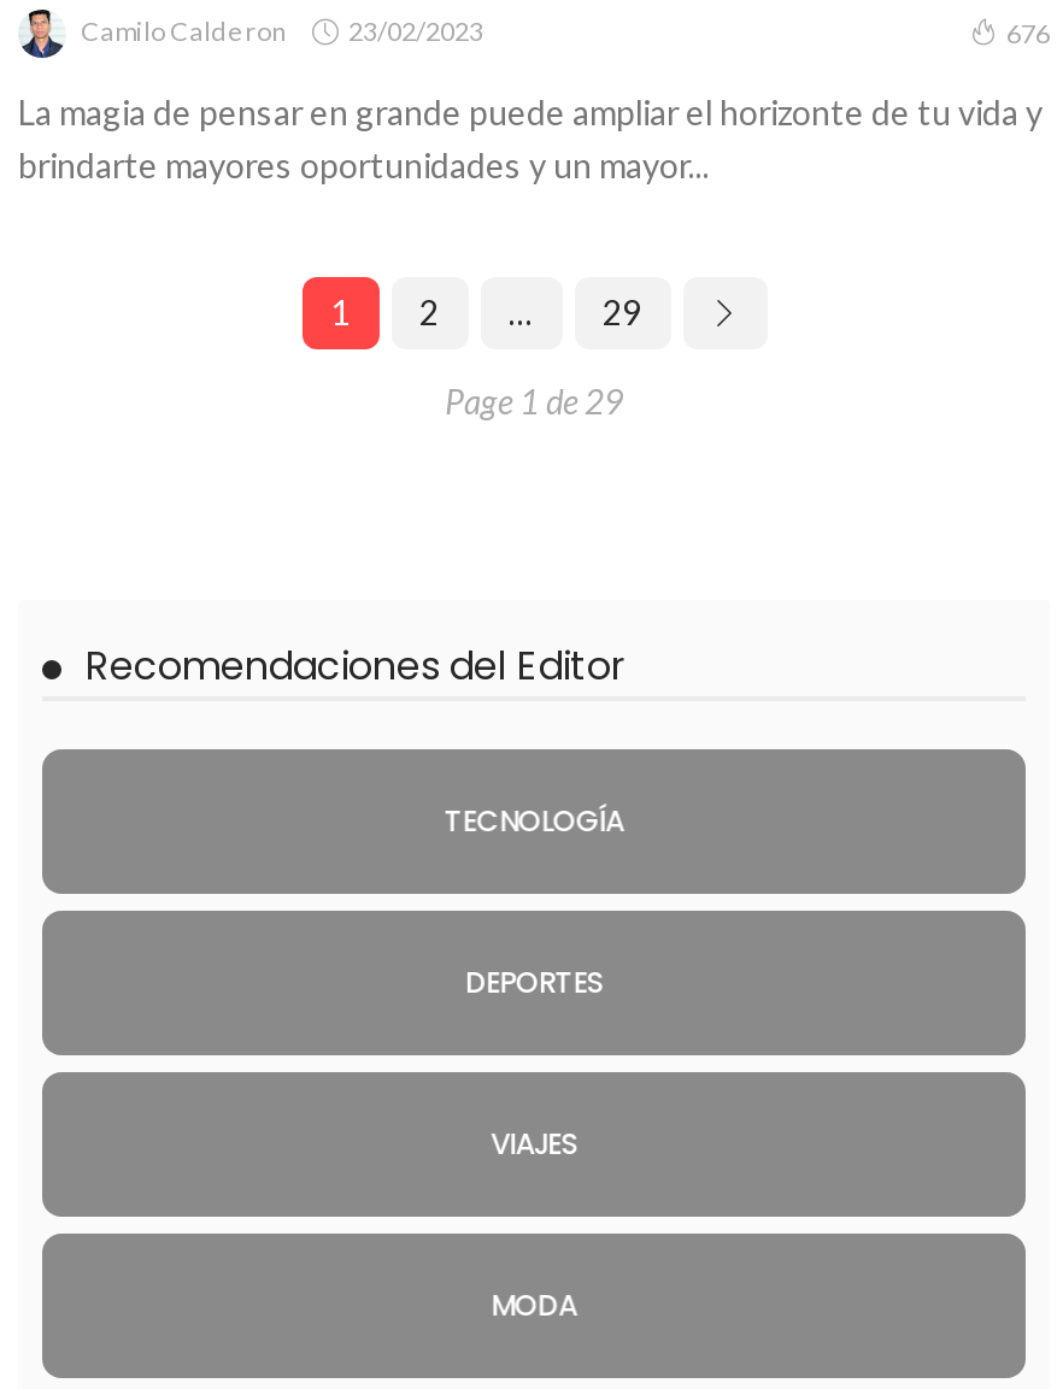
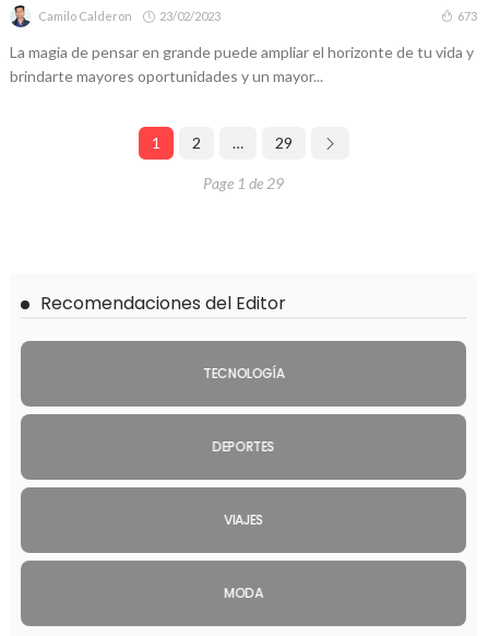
[1006,16,1050,47] 676 -> [457,9,477,23] 673

